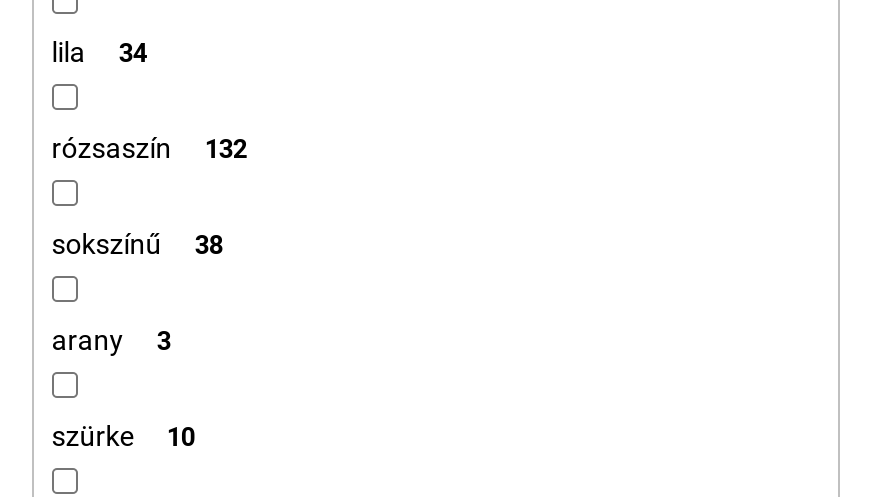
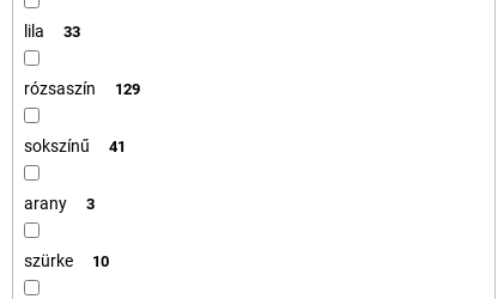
[52,37,147,69] lila 34 -> [24,22,81,41] lila 33
[52,133,247,165] rózsaszín 132 -> [24,79,141,99] rózsaszín 129
[52,229,223,261] sokszínű 38 -> [24,137,126,156] sokszínű 41

